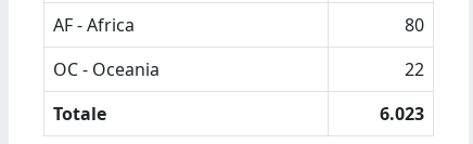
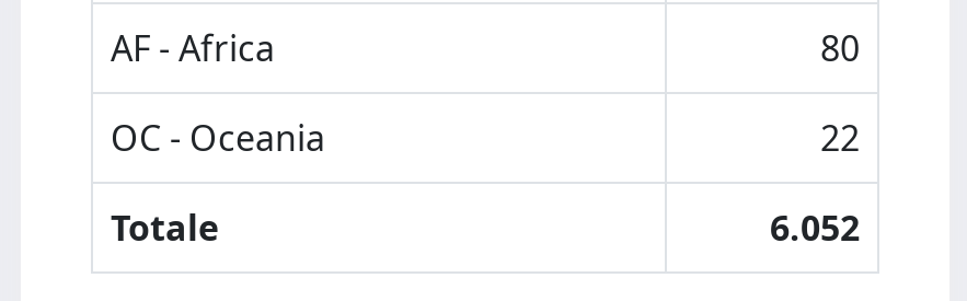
[380,102,424,126] 6.023 -> [770,204,860,252] 6.052

